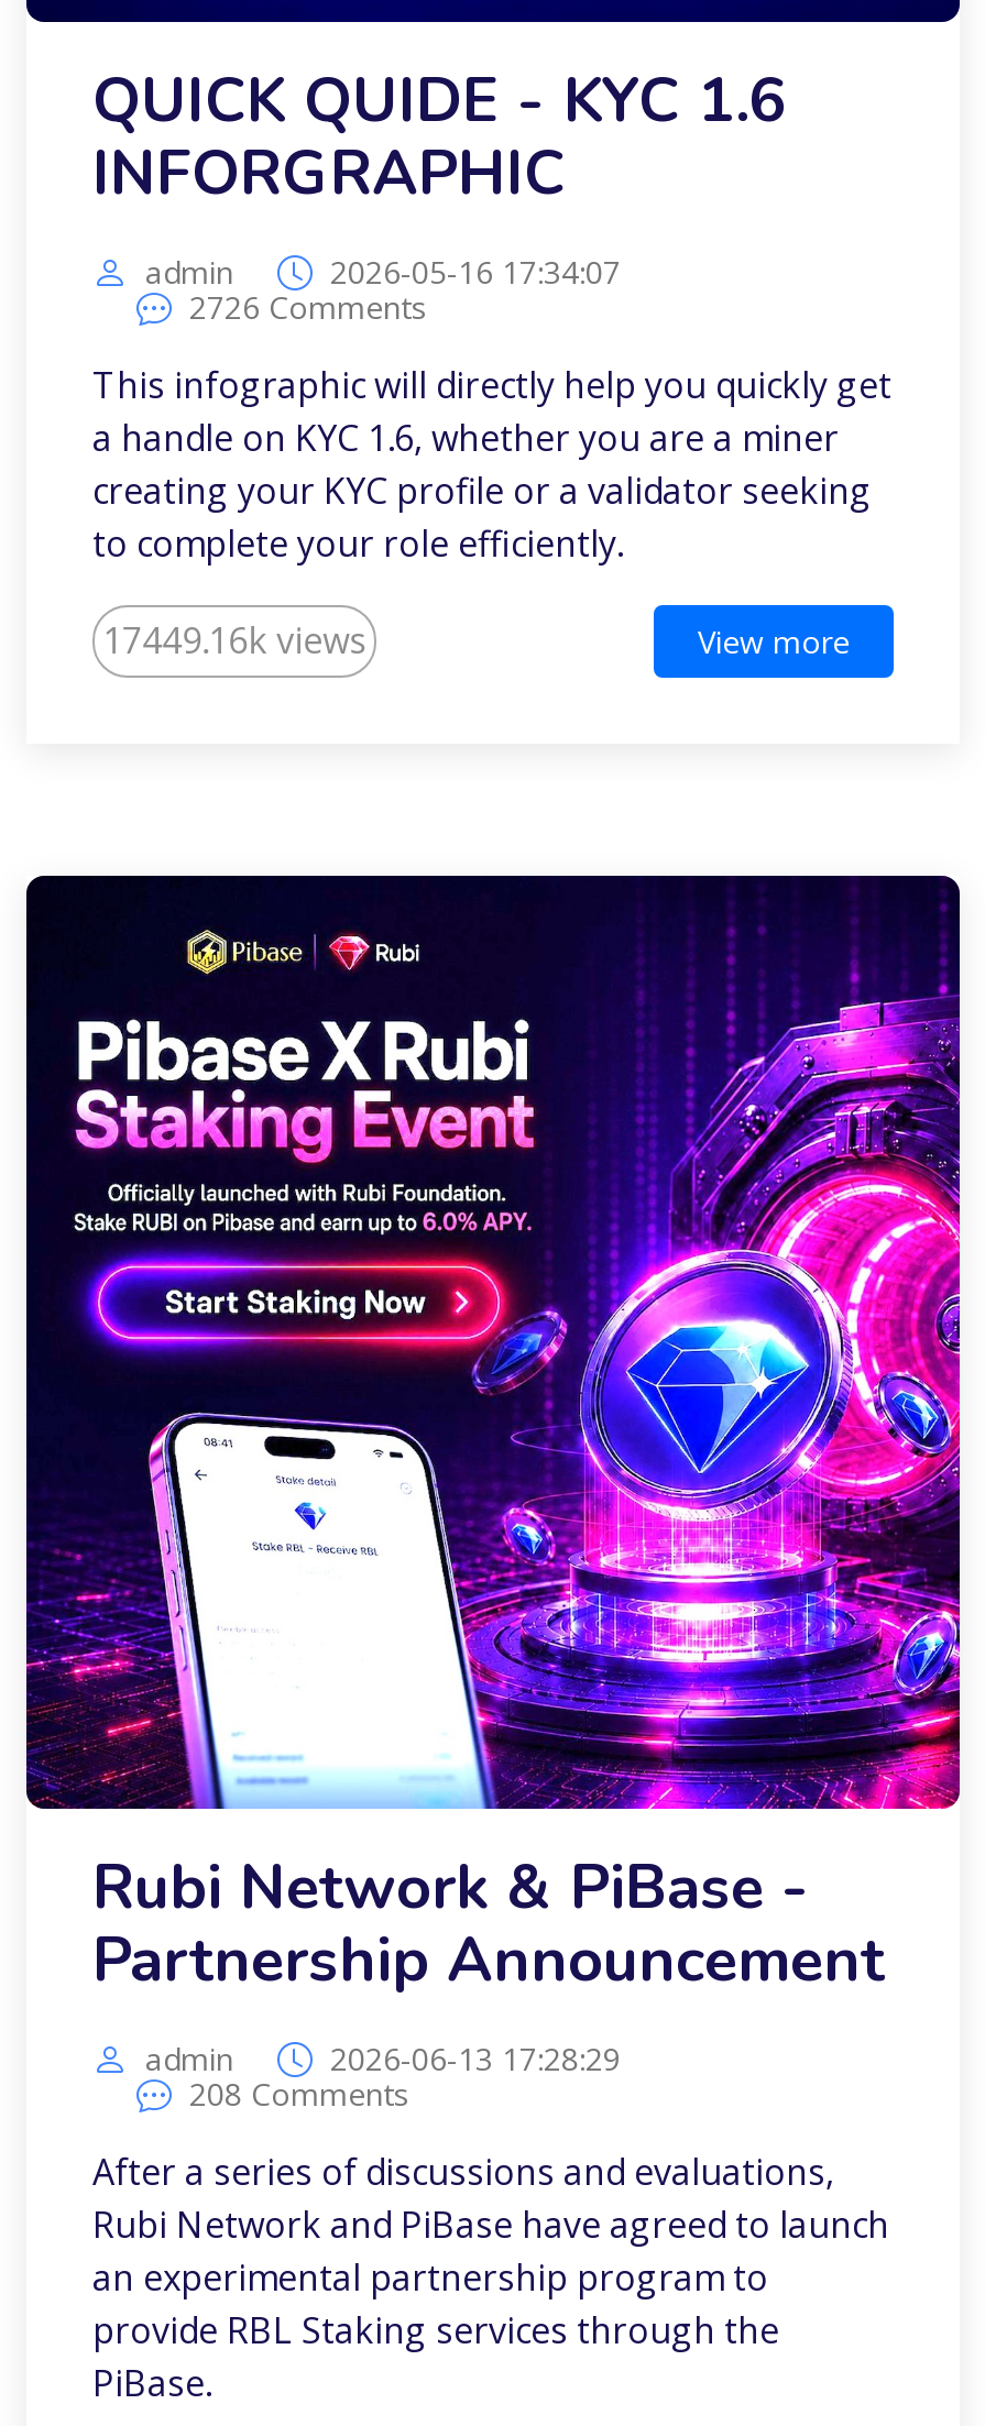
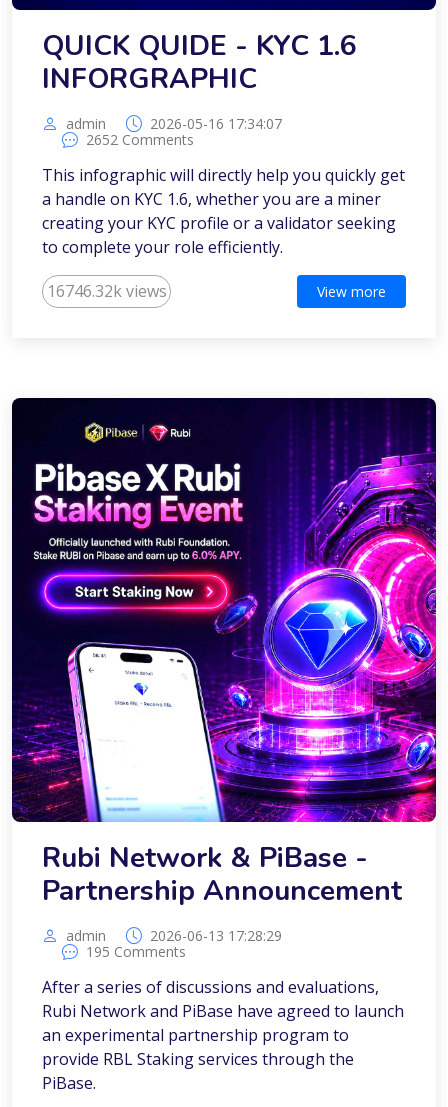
[189,285,427,327] 2726 Comments -> [86,130,194,149] 2652 Comments
[103,617,367,665] 17449.16k views -> [47,280,167,302] 16746.32k views
[189,2072,409,2114] 208 Comments -> [86,942,186,961] 195 Comments

